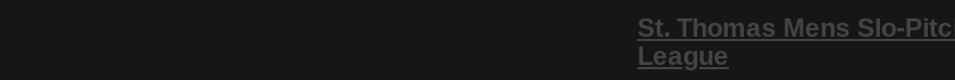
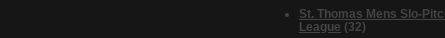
[637,41,729,72] League -> [299,20,366,34] League(32)

